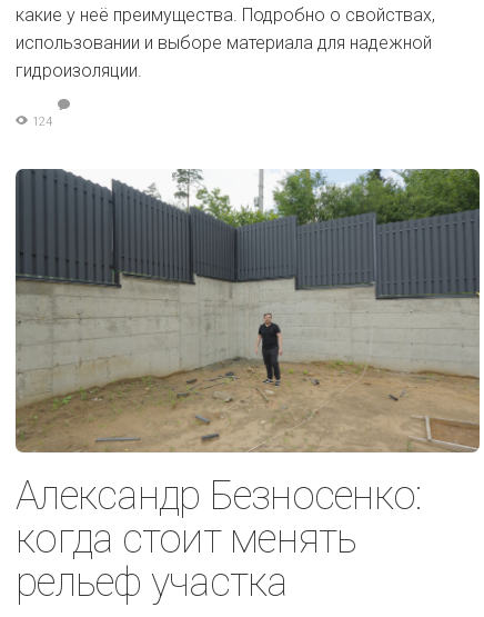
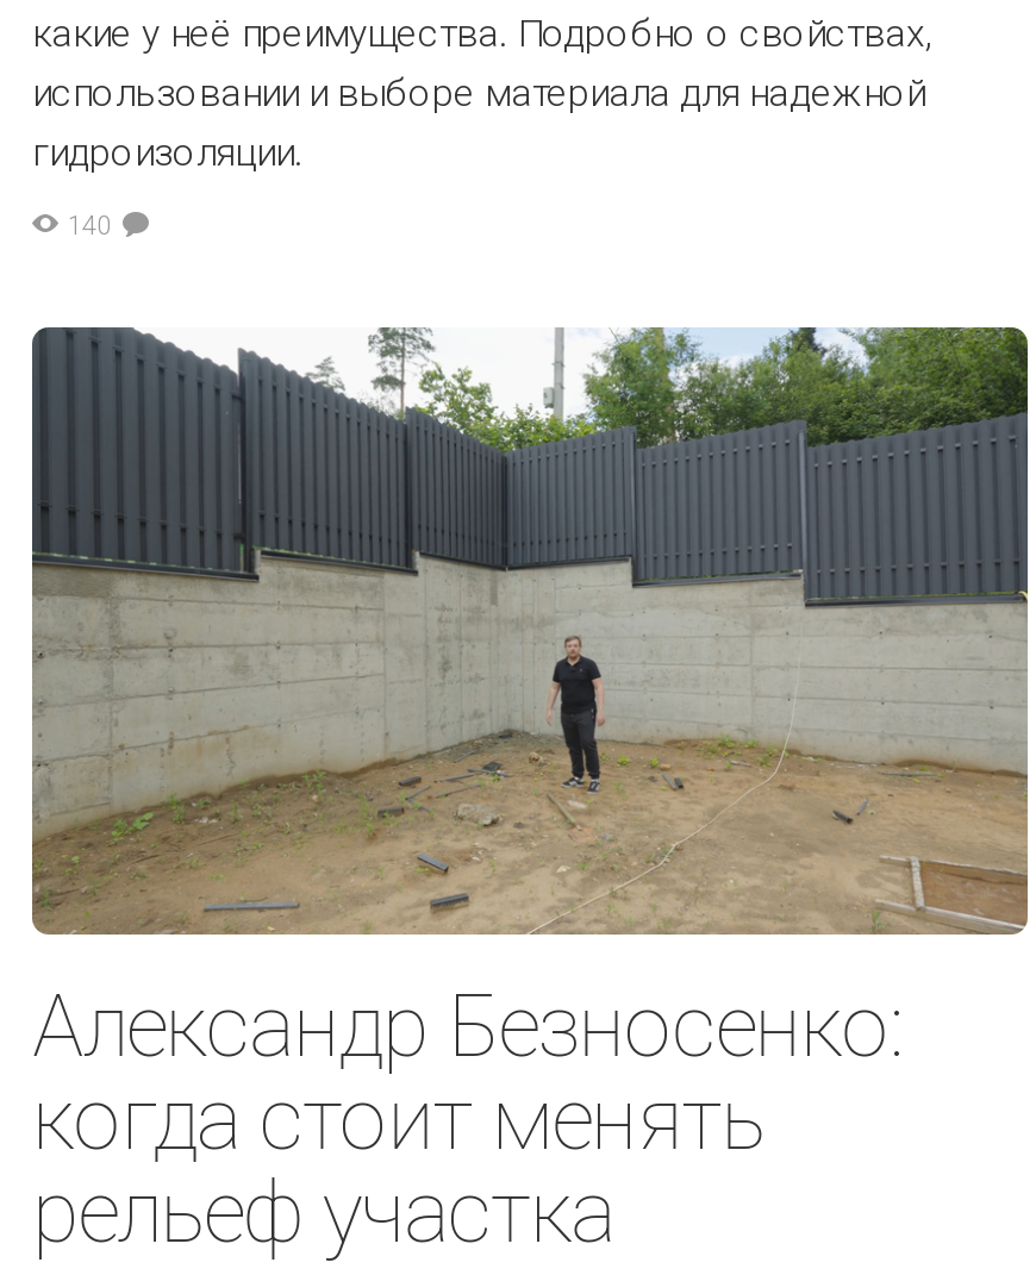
[32,115,52,129] 124 -> [68,210,111,241] 140

